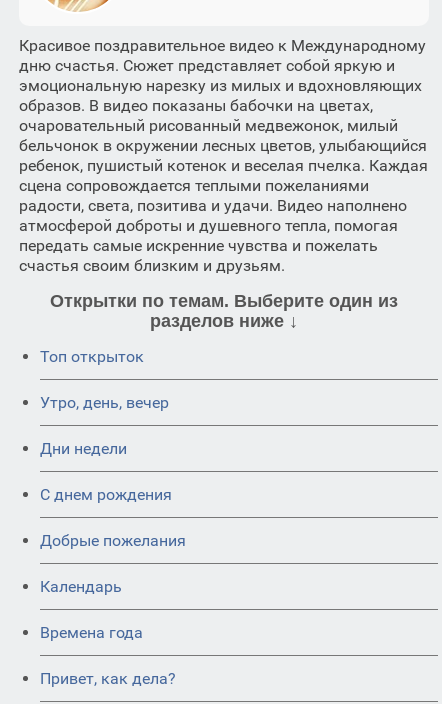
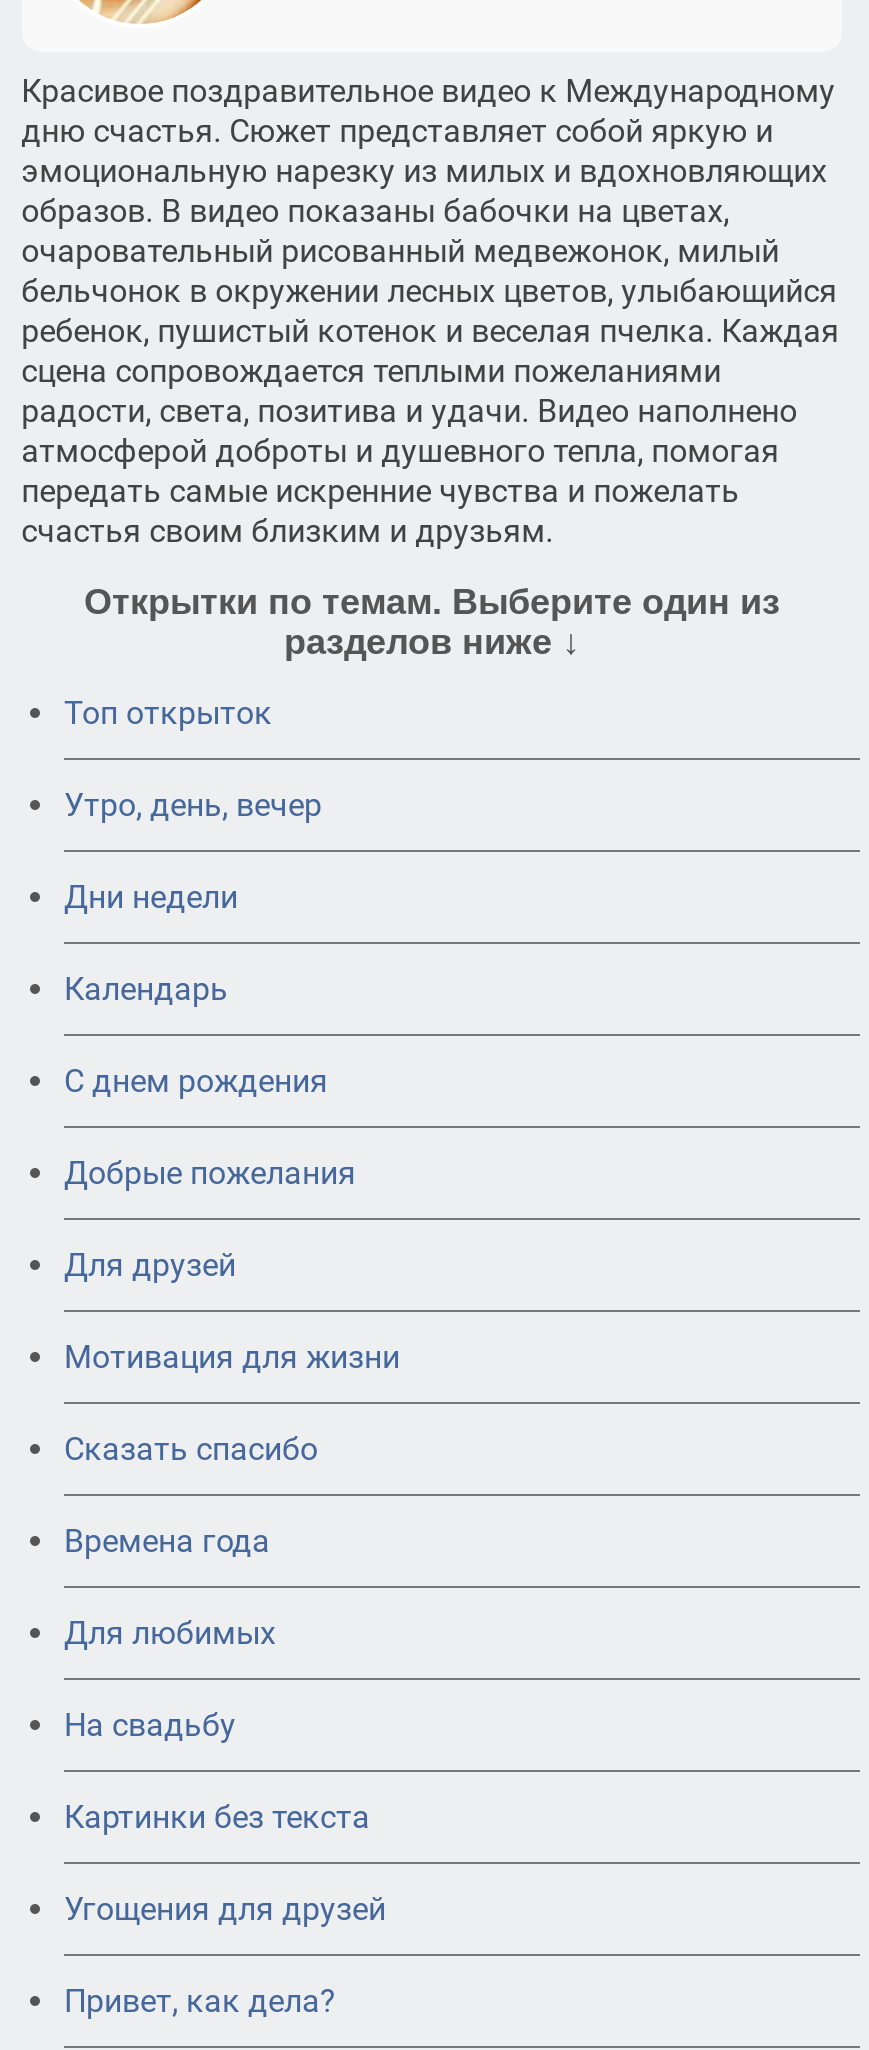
none -> [64,1246,400,1468] Для друзей | Мотивация для жизни | Сказать спасибо
moved [40,577,122,596] -> [64,970,228,1008]: Календарь
none -> [64,1614,386,1928] Для любимых | На свадьбу | Картинки без текста | Угощения для друзей

